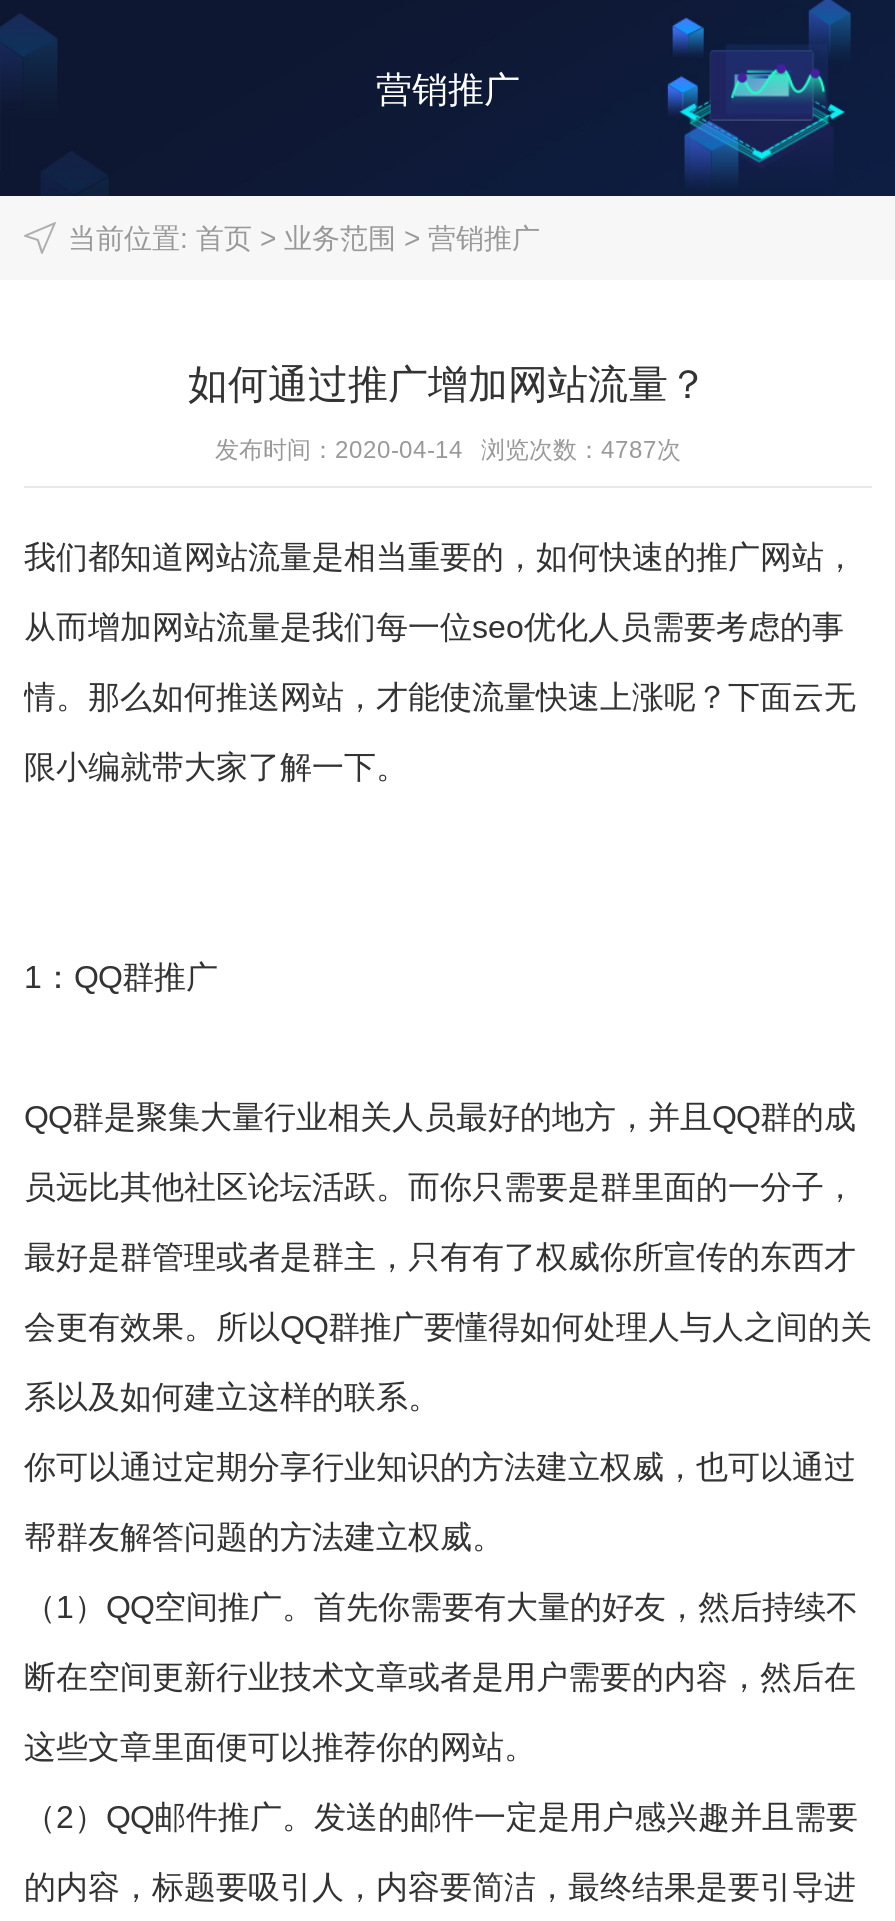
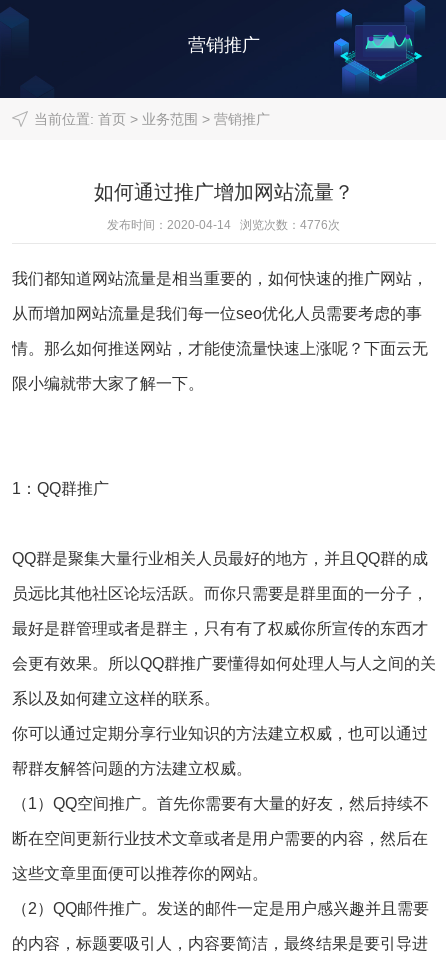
[215,436,681,464] 发布时间：2020-04-14 浏览次数：4787次 -> [107,218,340,232] 发布时间：2020-04-14 浏览次数：4776次

